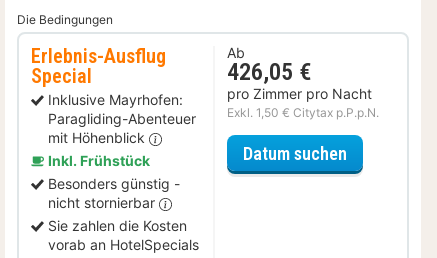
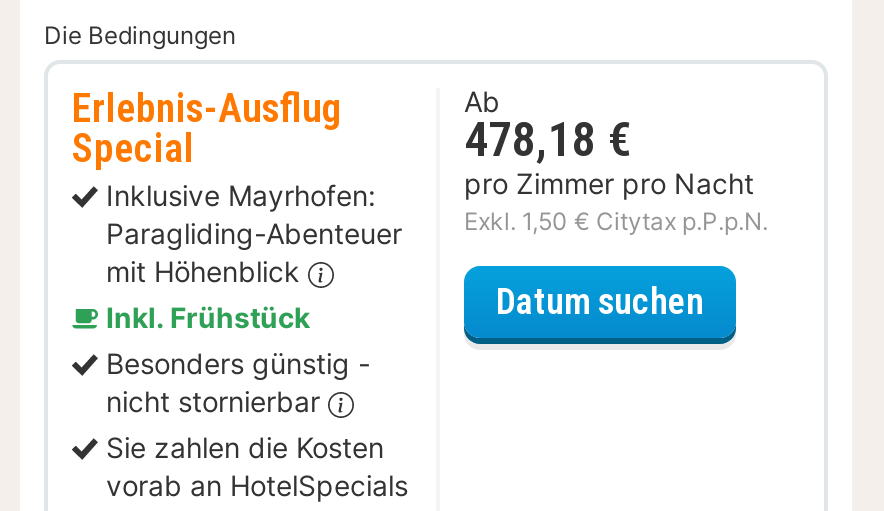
[227,58,311,86] 426,05 € -> [464,112,632,168] 478,18 €

